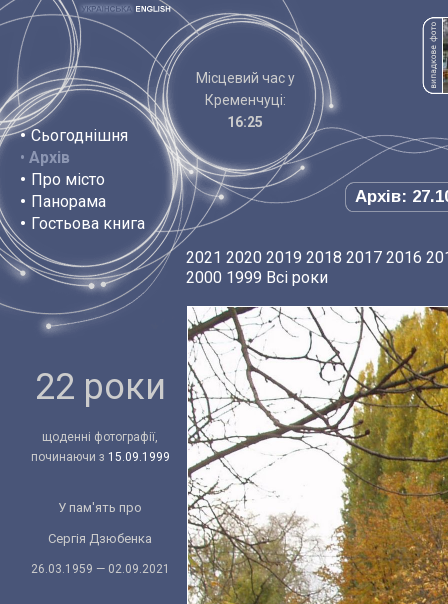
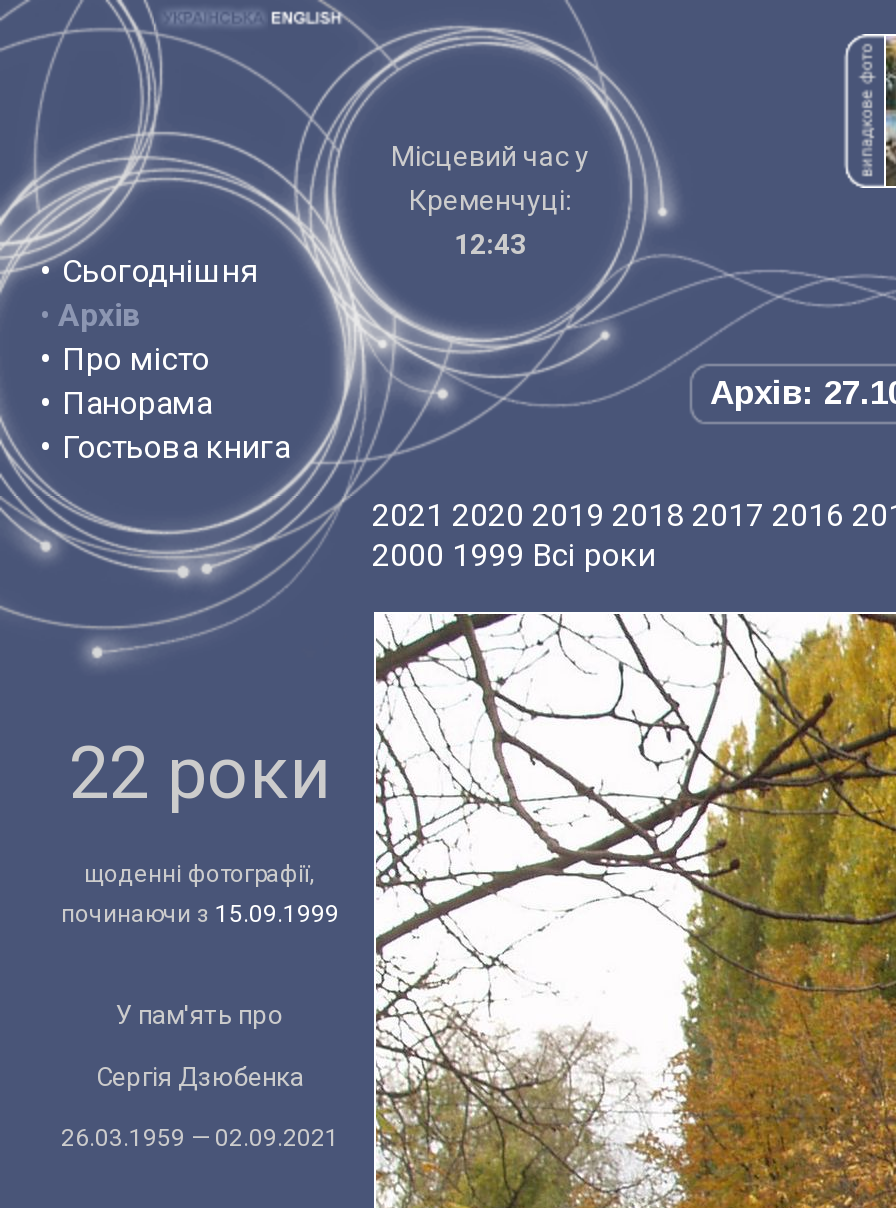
[227,114,263,130] 16:25 -> [454,228,526,260] 12:43

